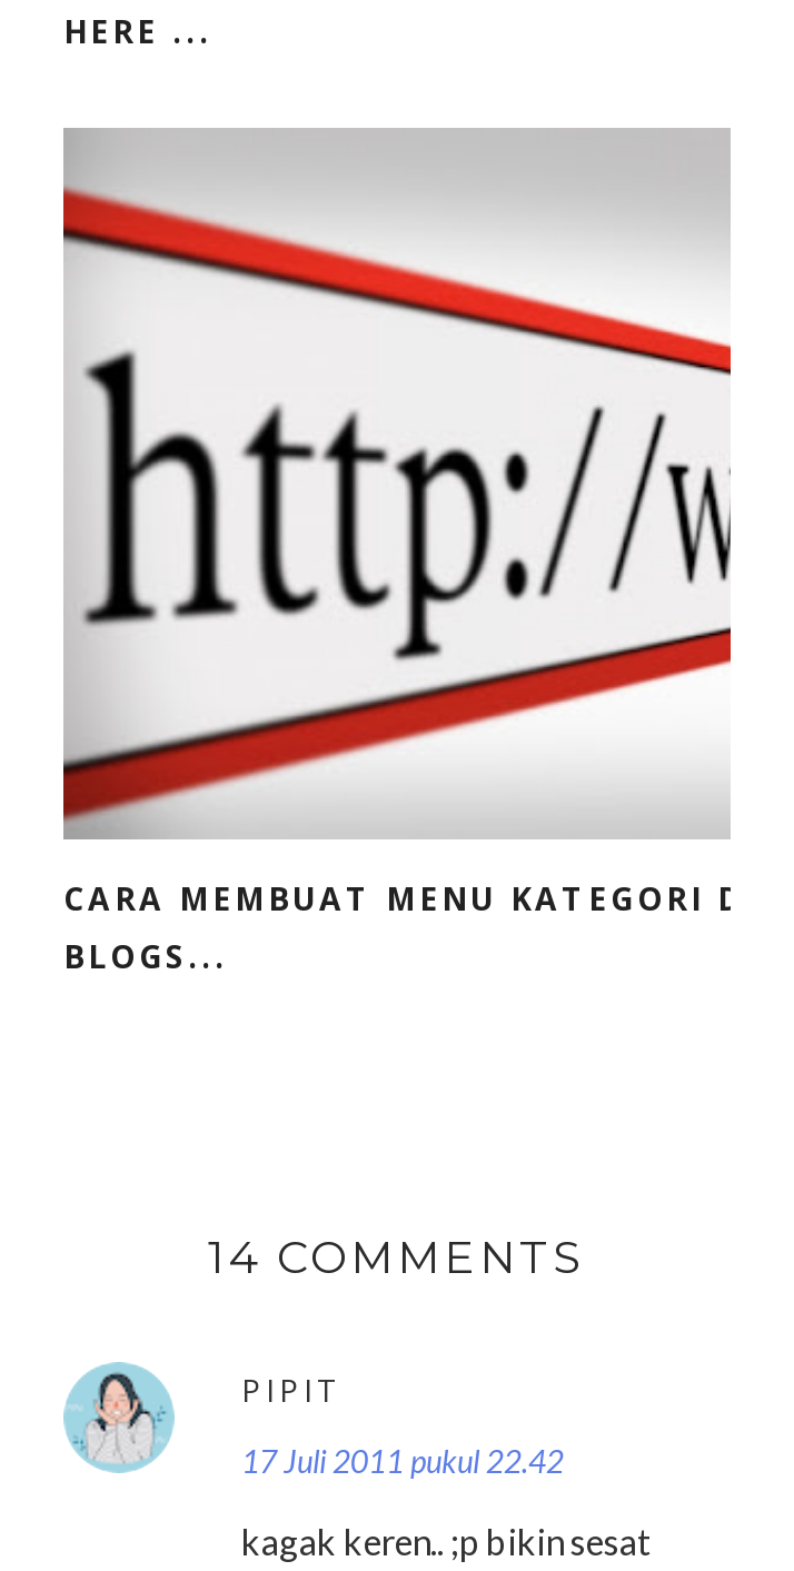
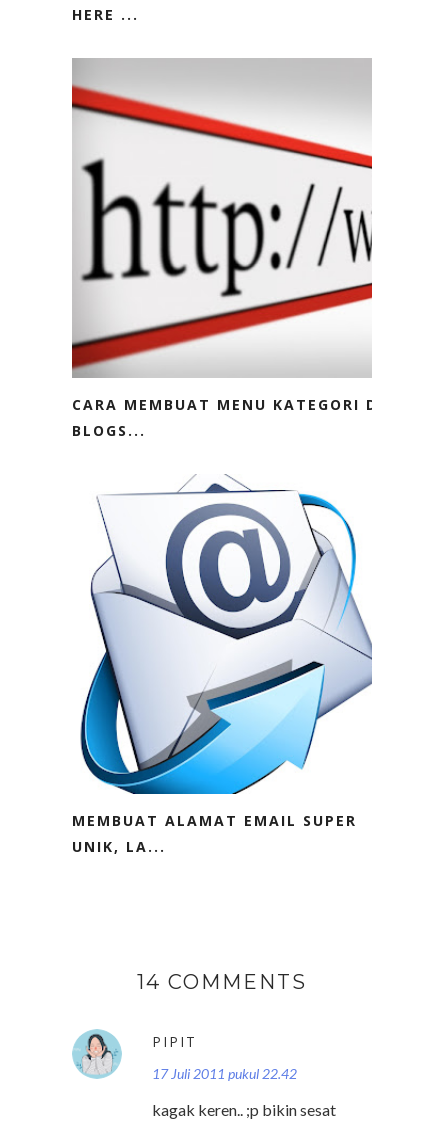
none -> [72,476,373,856] [image] | MEMBUAT ALAMAT EMAIL SUPER | UNIK, LA...

